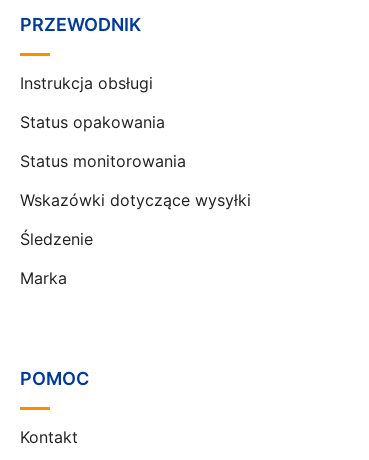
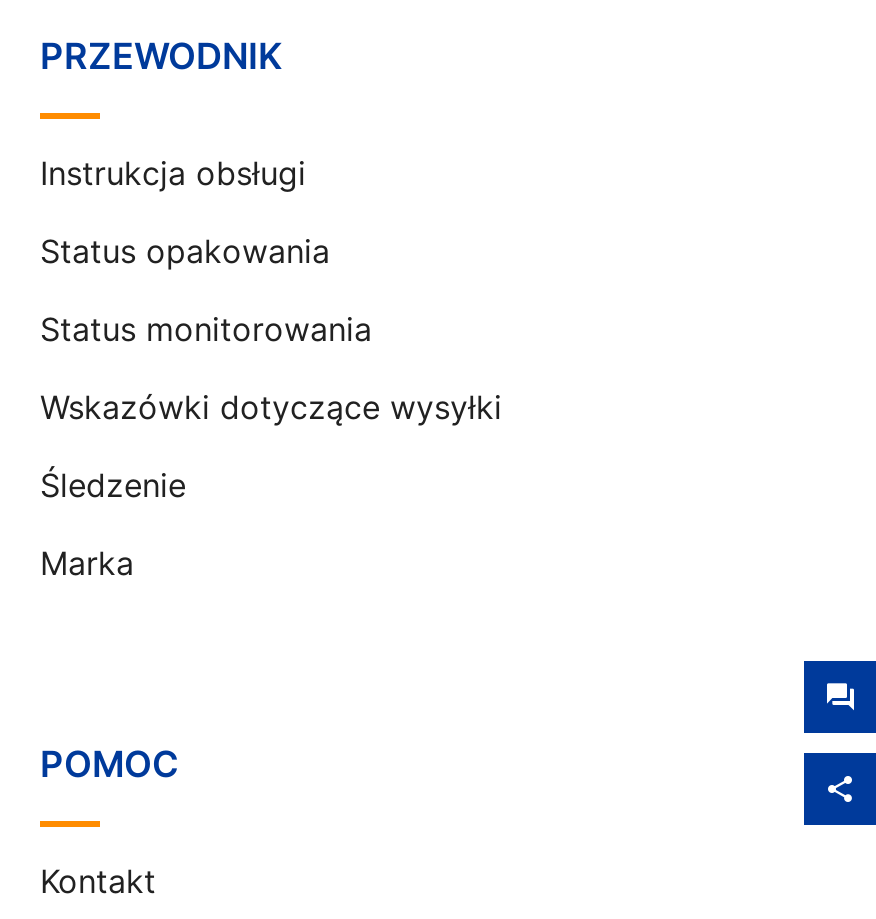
none -> [802,659,870,735] [image]
none -> [802,751,870,827] [image]

